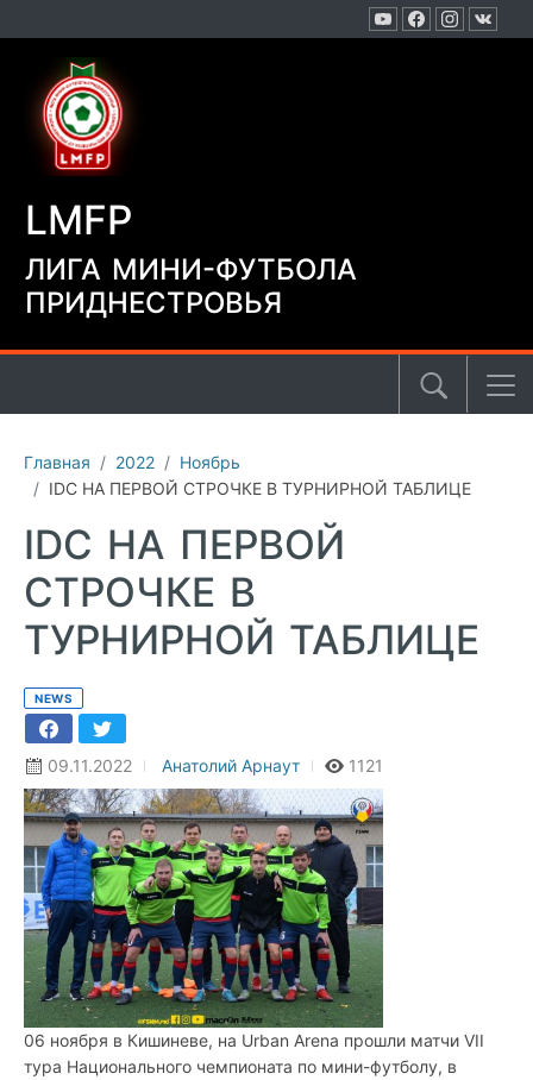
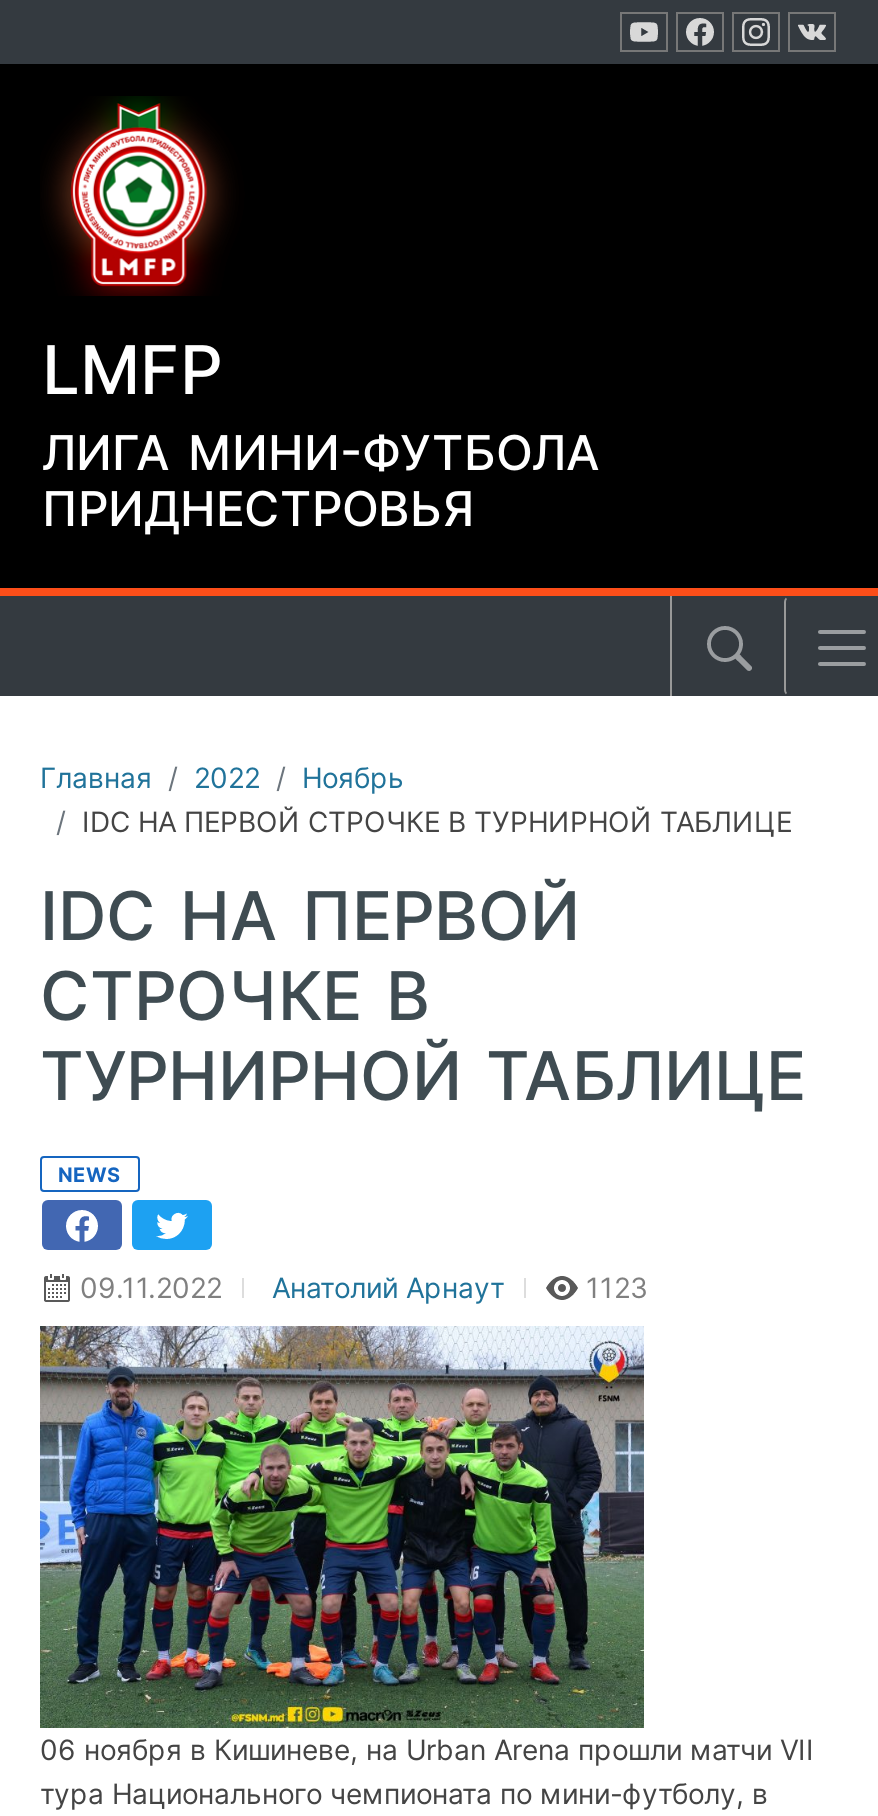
[349,755,383,775] 1121 -> [586,1269,648,1303] 1123

